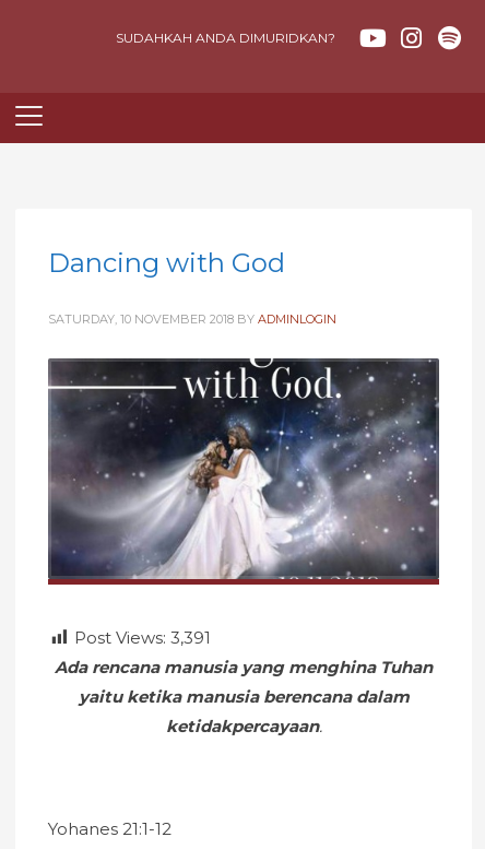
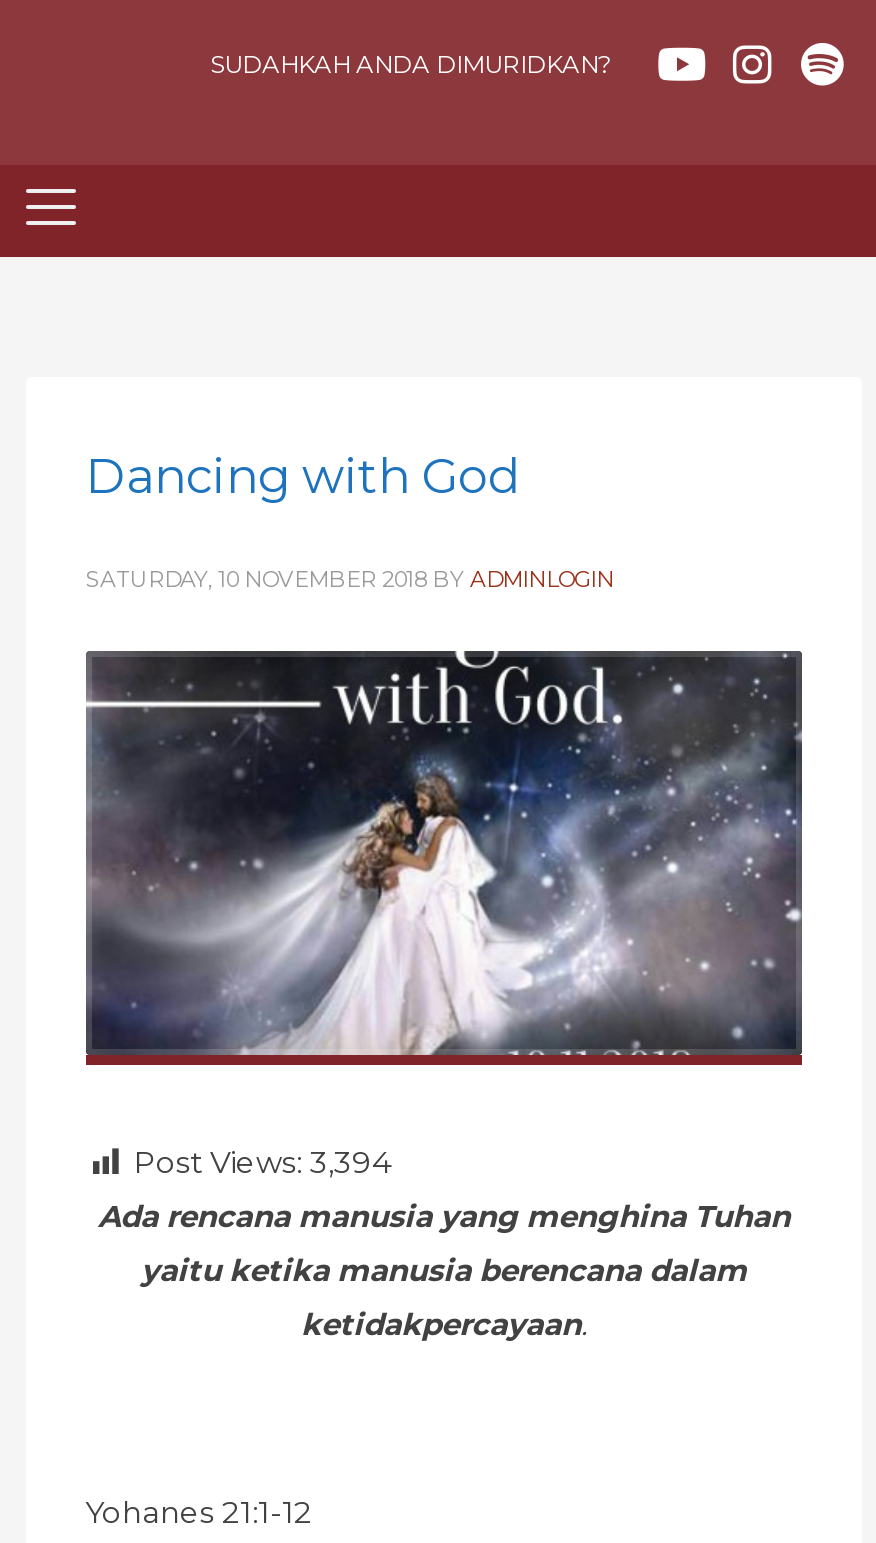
[74,627,211,648] Post Views: 3,391 -> [134,1142,392,1180] Post Views: 3,394

